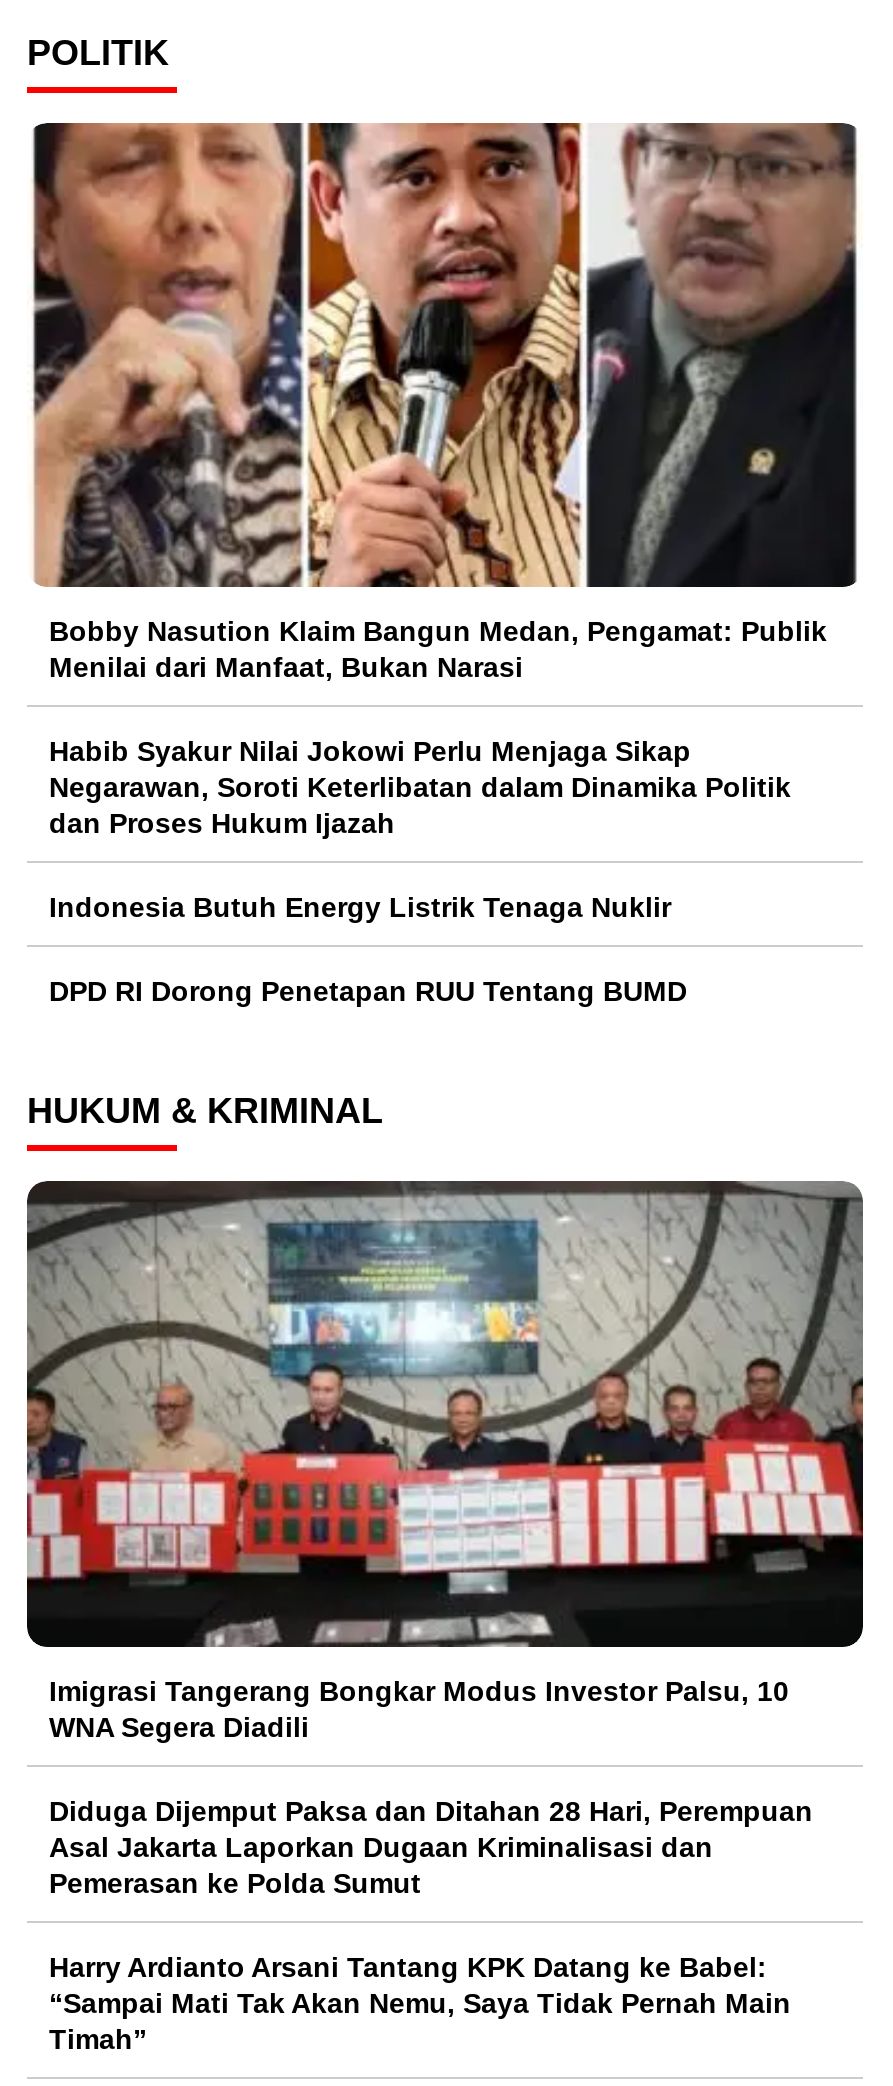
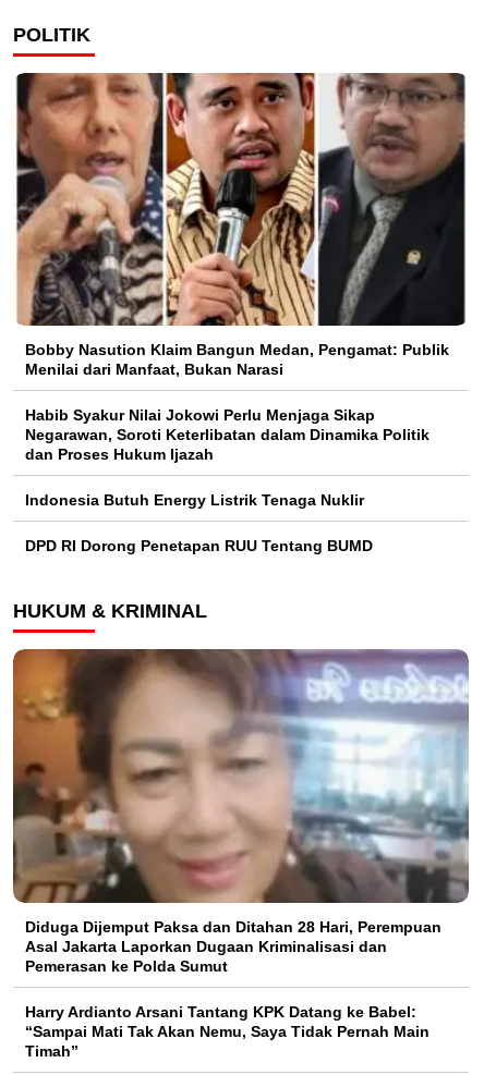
[25,1179,865,1649] [image] -> [13,648,470,904] [image]
[49,1674,789,1742] Imigrasi Tangerang Bongkar Modus Investor Palsu, 10 | WNA Segera Diadili -> none

